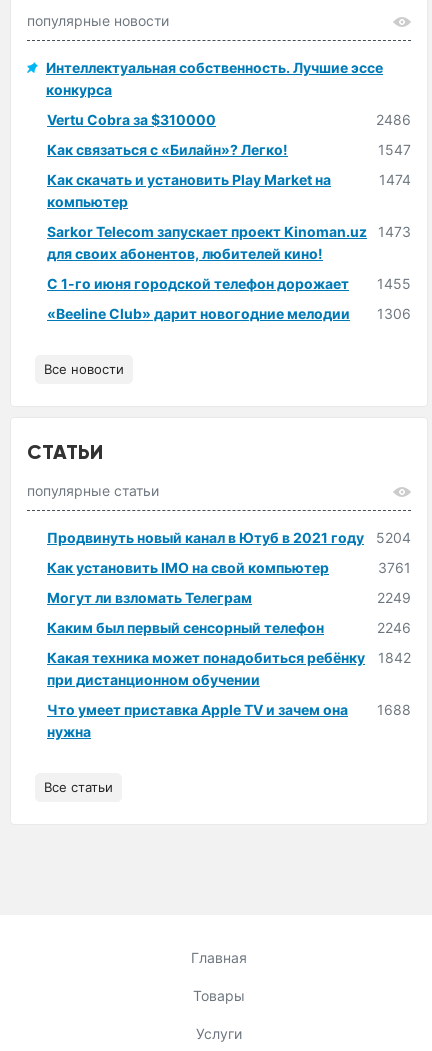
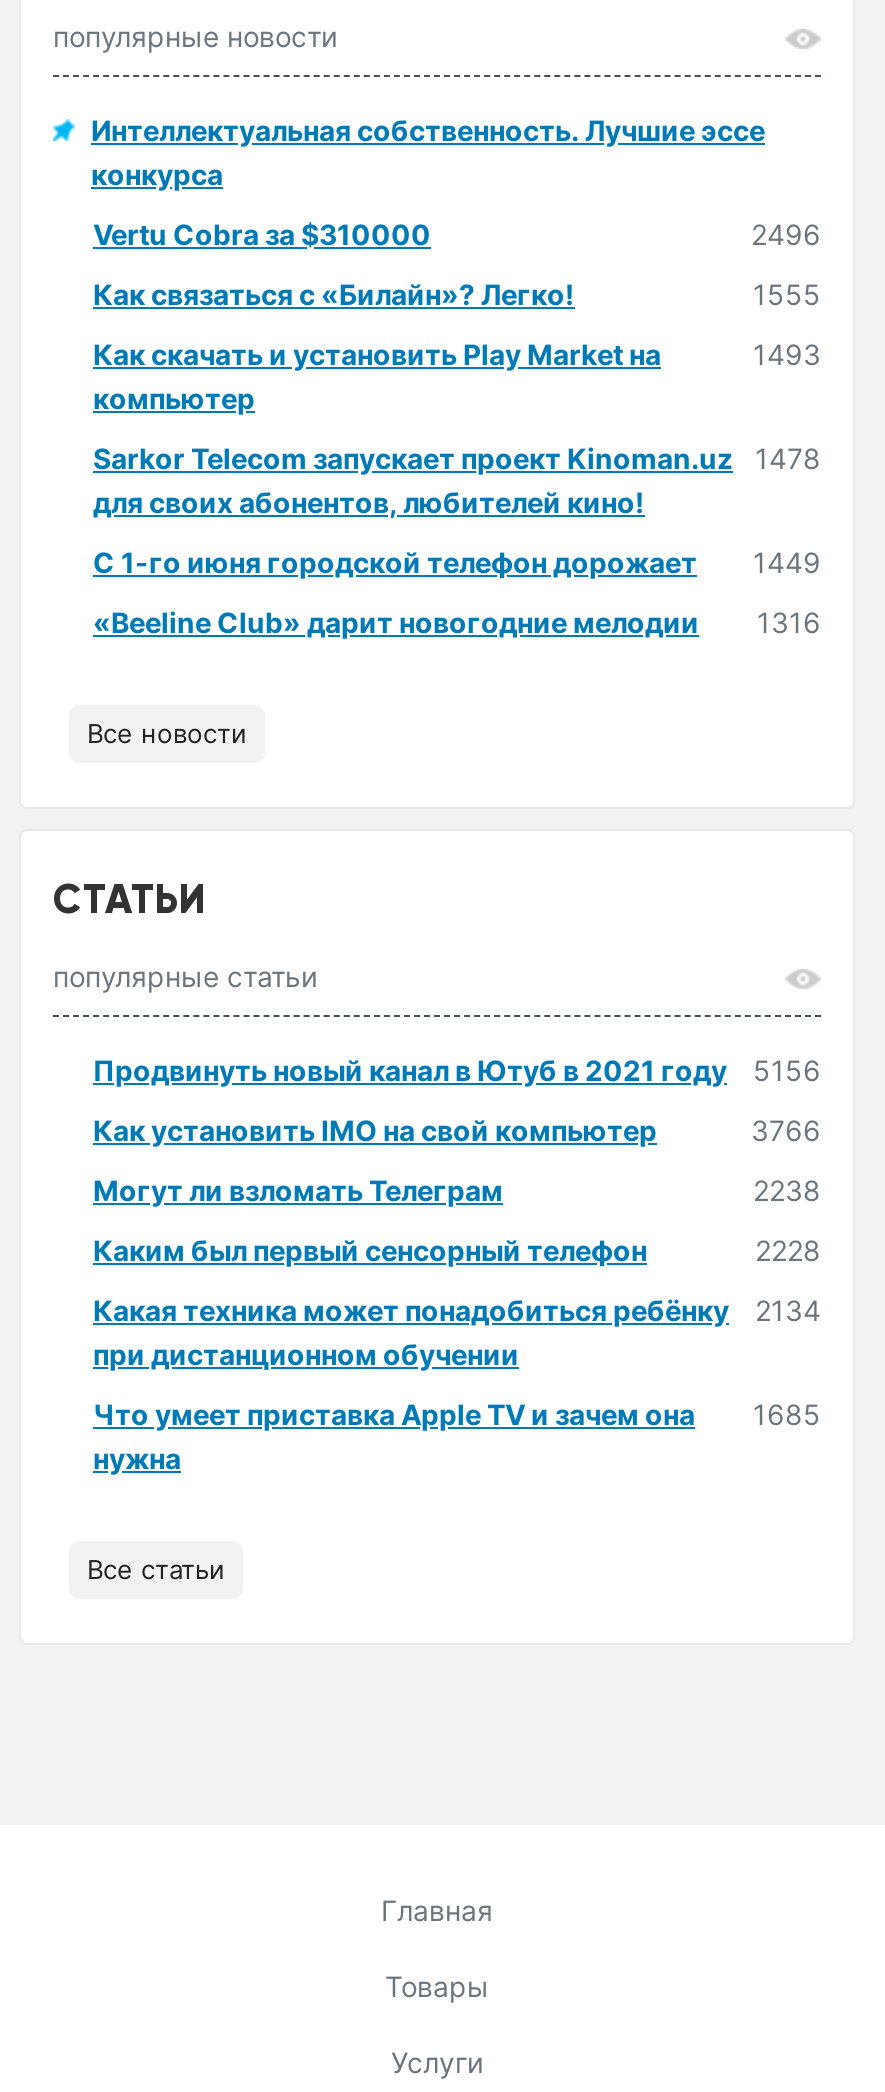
[376,111,411,128] 2486 -> [751,217,821,251] 2496
[378,141,411,158] 1547 -> [753,277,821,311] 1555
[379,171,411,188] 1474 -> [753,337,821,371] 1493
[47,223,411,240] Sarkor Telecom запускает проект Kinoman.uz 1473 -> [93,441,821,475] Sarkor Telecom запускает проект Kinoman.uz 1478
[47,275,411,292] С 1-го июня городской телефон дорожает 1455 -> [93,545,821,579] С 1-го июня городской телефон дорожает 1449
[47,305,411,322] «Beeline Club» дарит новогодние мелодии 1306 -> [93,605,821,639] «Beeline Club» дарит новогодние мелодии 1316
[47,529,411,546] Продвинуть новый канал в Ютуб в 2021 году 5204 -> [93,1053,821,1087] Продвинуть новый канал в Ютуб в 2021 году 5156
[378,559,411,576] 3761 -> [751,1113,821,1147] 3766
[377,589,411,606] 2249 -> [753,1173,821,1207] 2238
[377,619,411,636] 2246 -> [755,1233,821,1267] 2228
[47,649,411,666] Какая техника может понадобиться ребёнку 1842 -> [93,1293,821,1327] Какая техника может понадобиться ребёнку 2134
[47,701,411,718] Что умеет приставка Apple TV и зачем она 1688 -> [93,1397,821,1431] Что умеет приставка Apple TV и зачем она 1685

